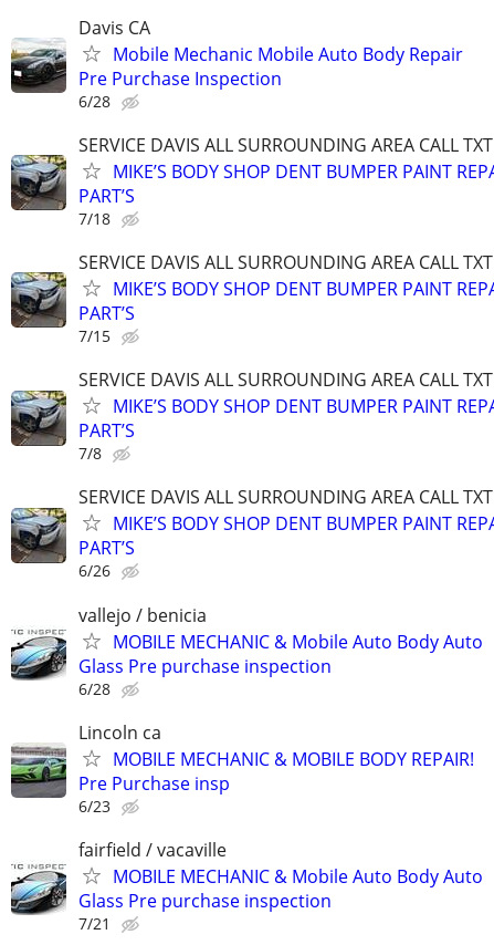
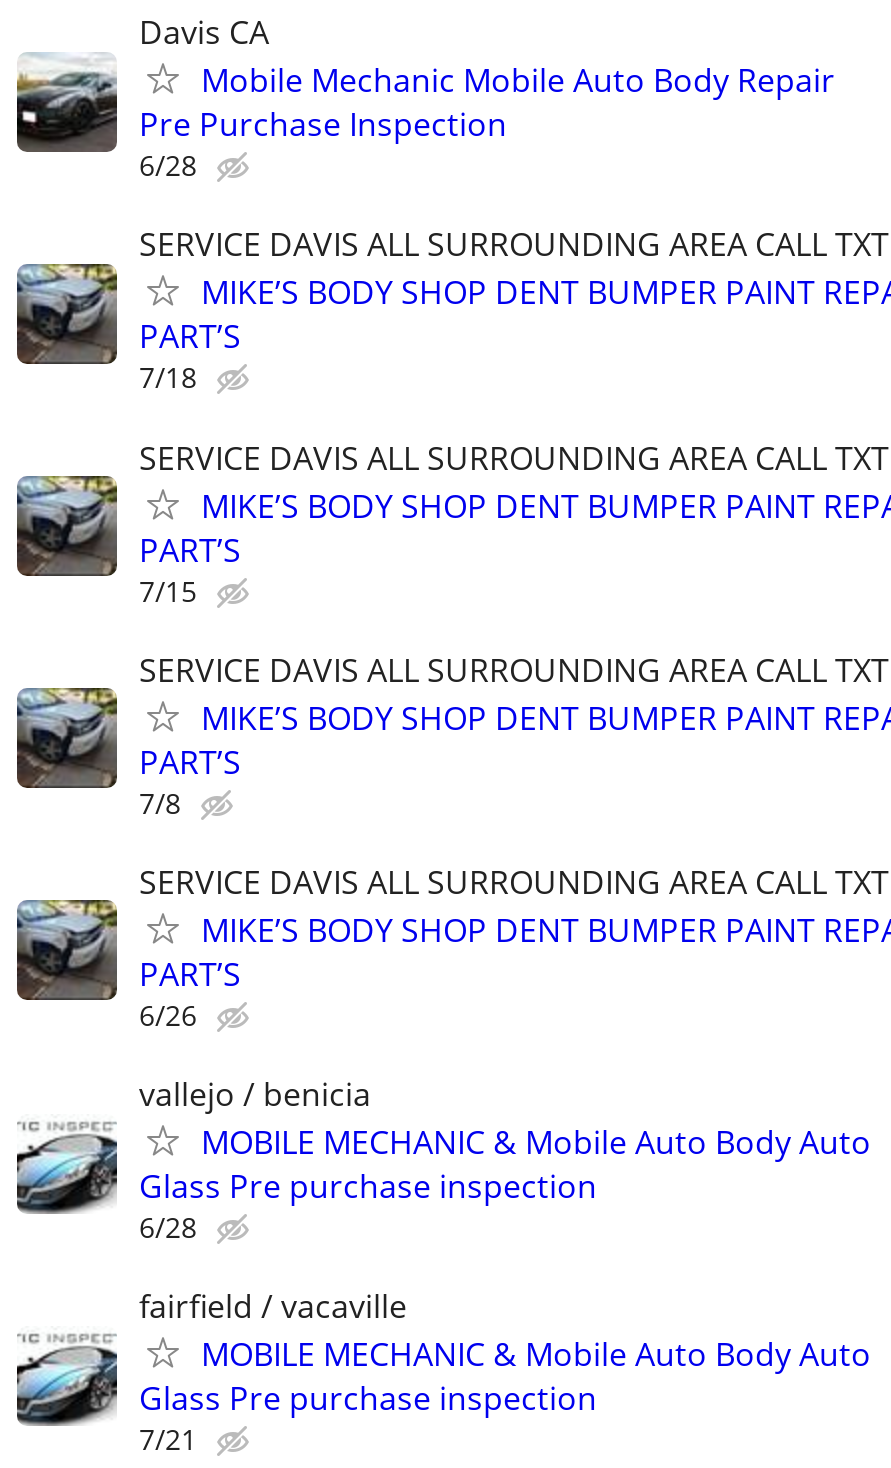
[10,720,474,816] [image] | Lincoln ca | MOBILE MECHANIC & MOBILE BODY REPAIR! | Pre Purchase insp | 6/23 -> none

